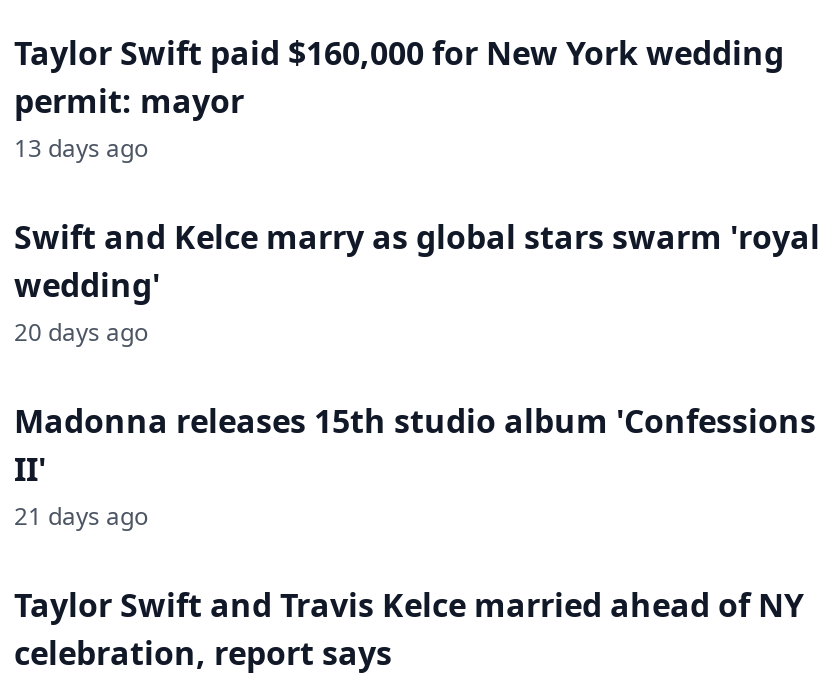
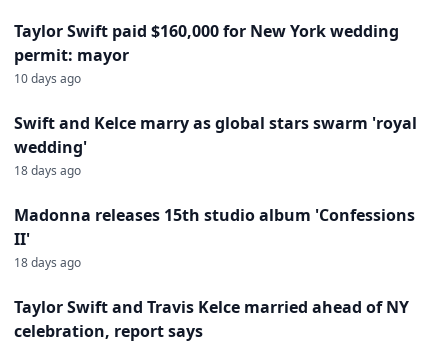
[14,130,148,164] 13 days ago -> [14,69,81,86] 10 days ago
[14,314,148,348] 20 days ago -> [14,161,81,178] 18 days ago
[14,498,148,532] 21 days ago -> [14,253,81,270] 18 days ago

